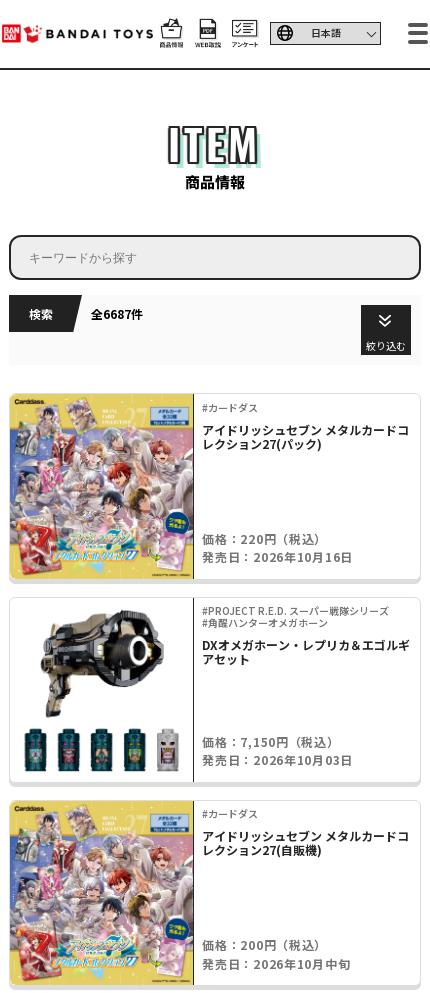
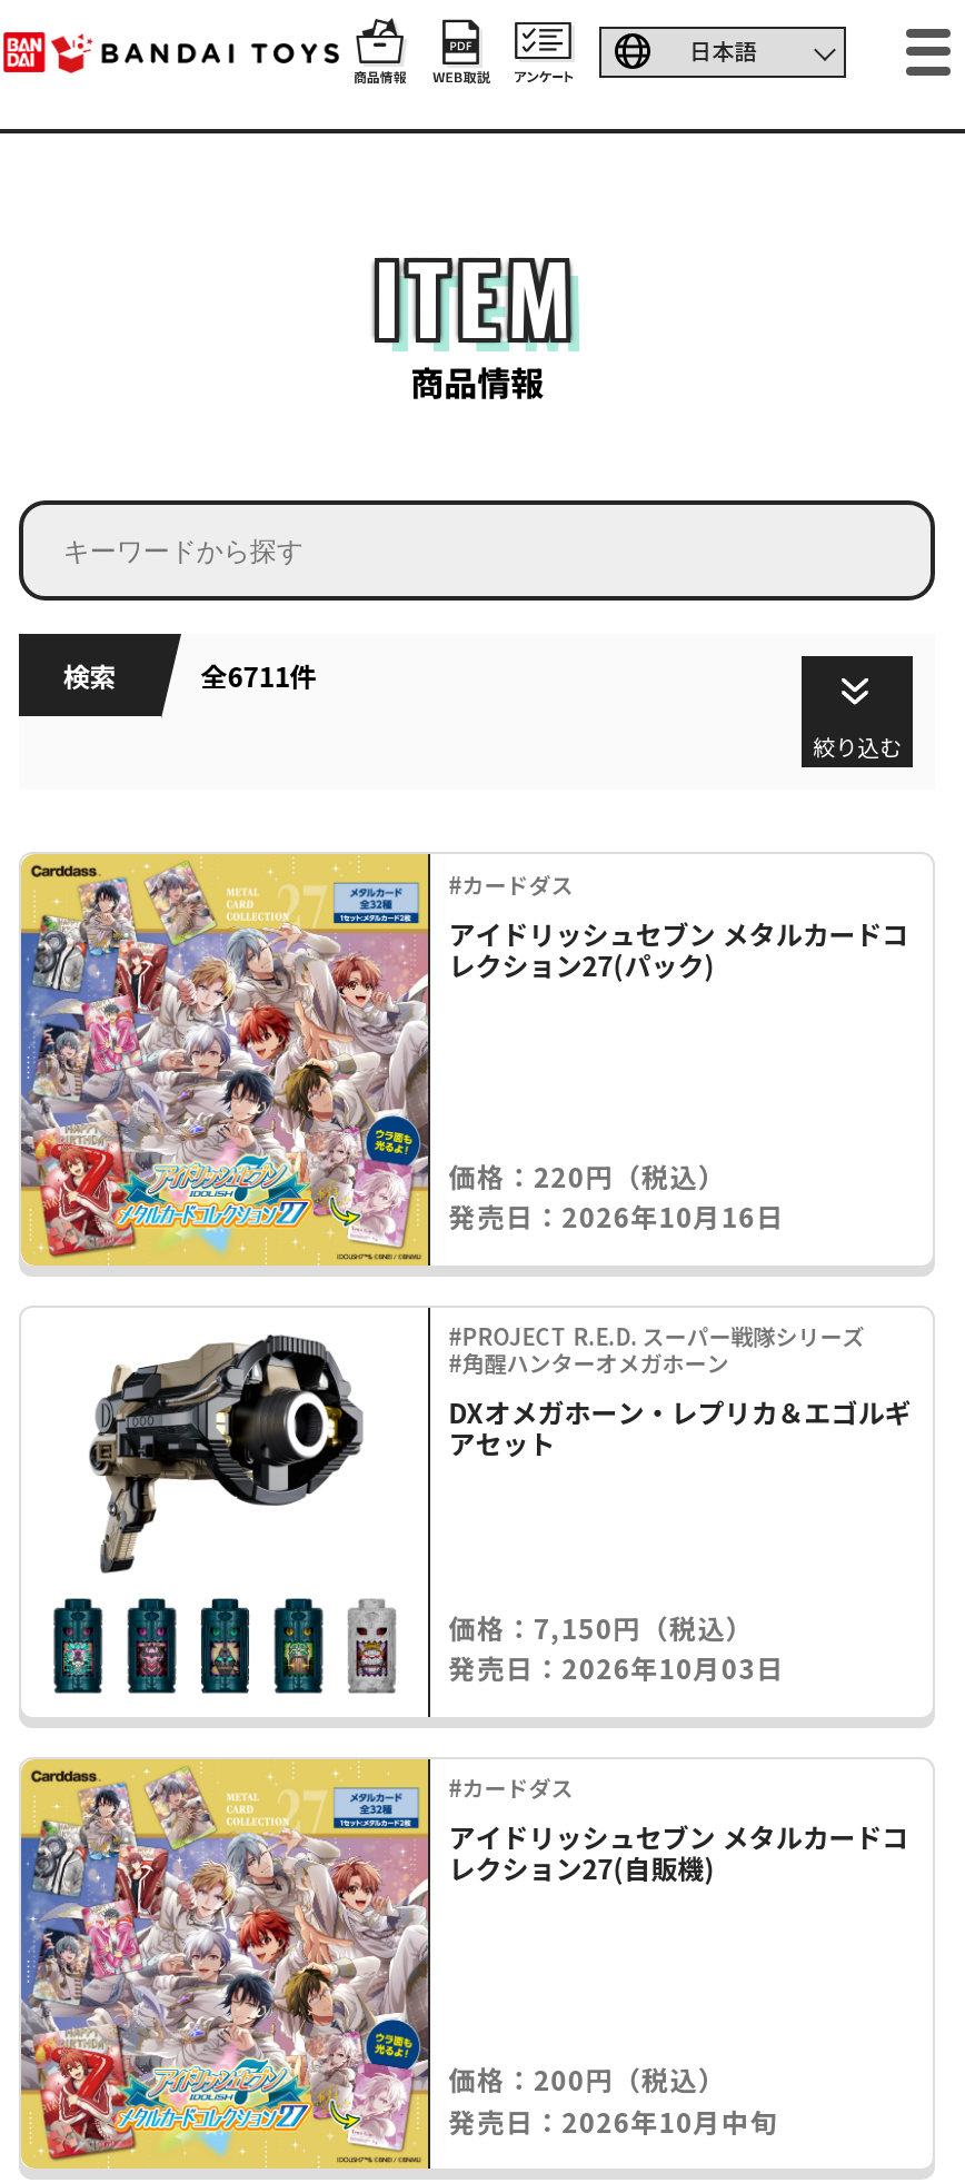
[91,305,143,322] 全6687件 -> [201,657,317,694] 全6711件

